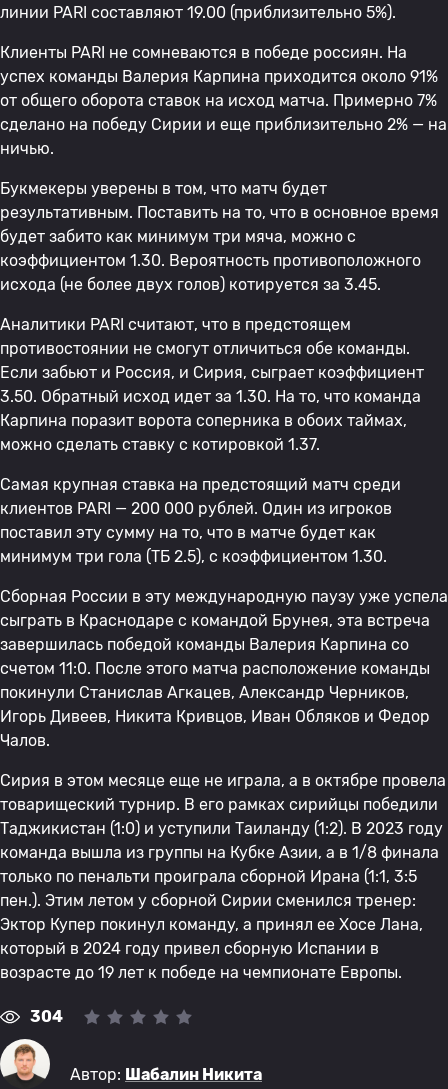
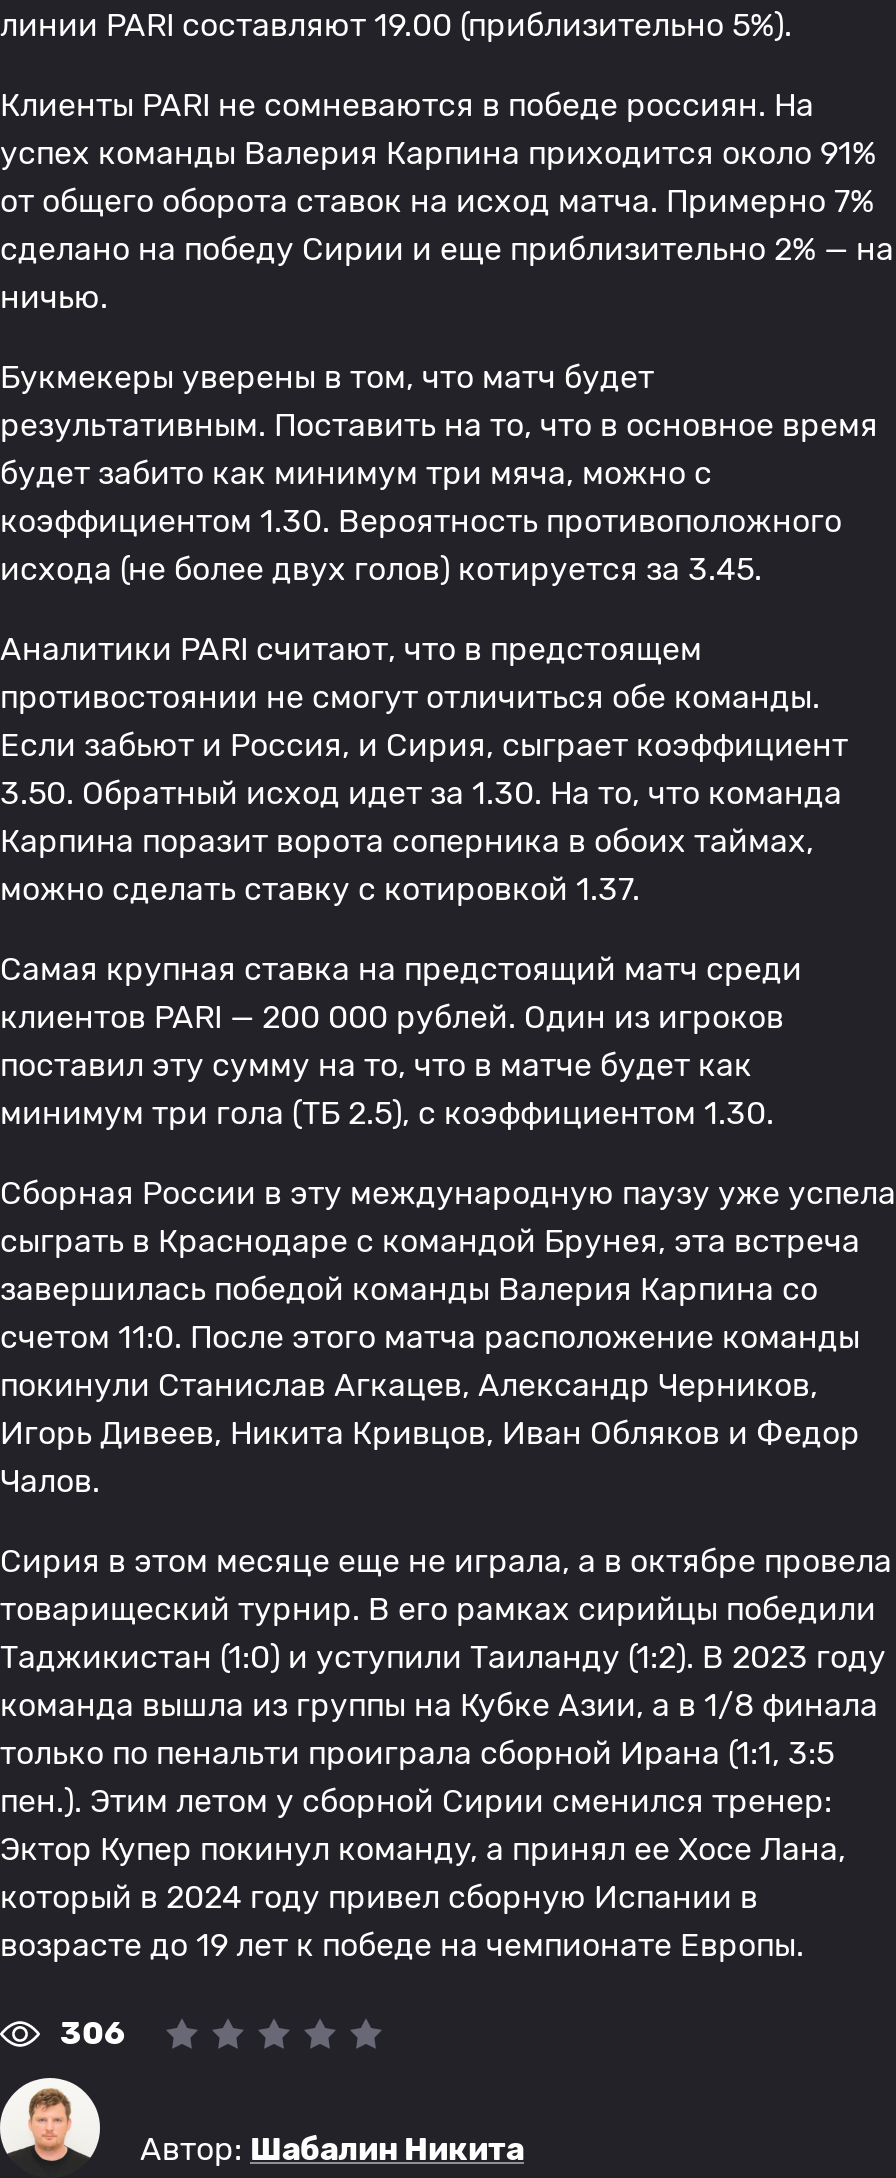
[30,1007,63,1026] 304 -> [60,2014,124,2052] 306

